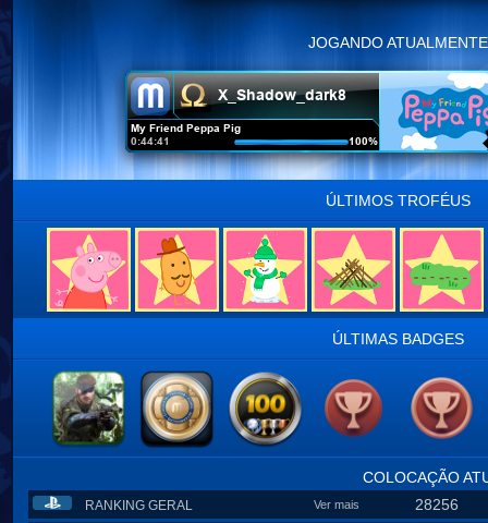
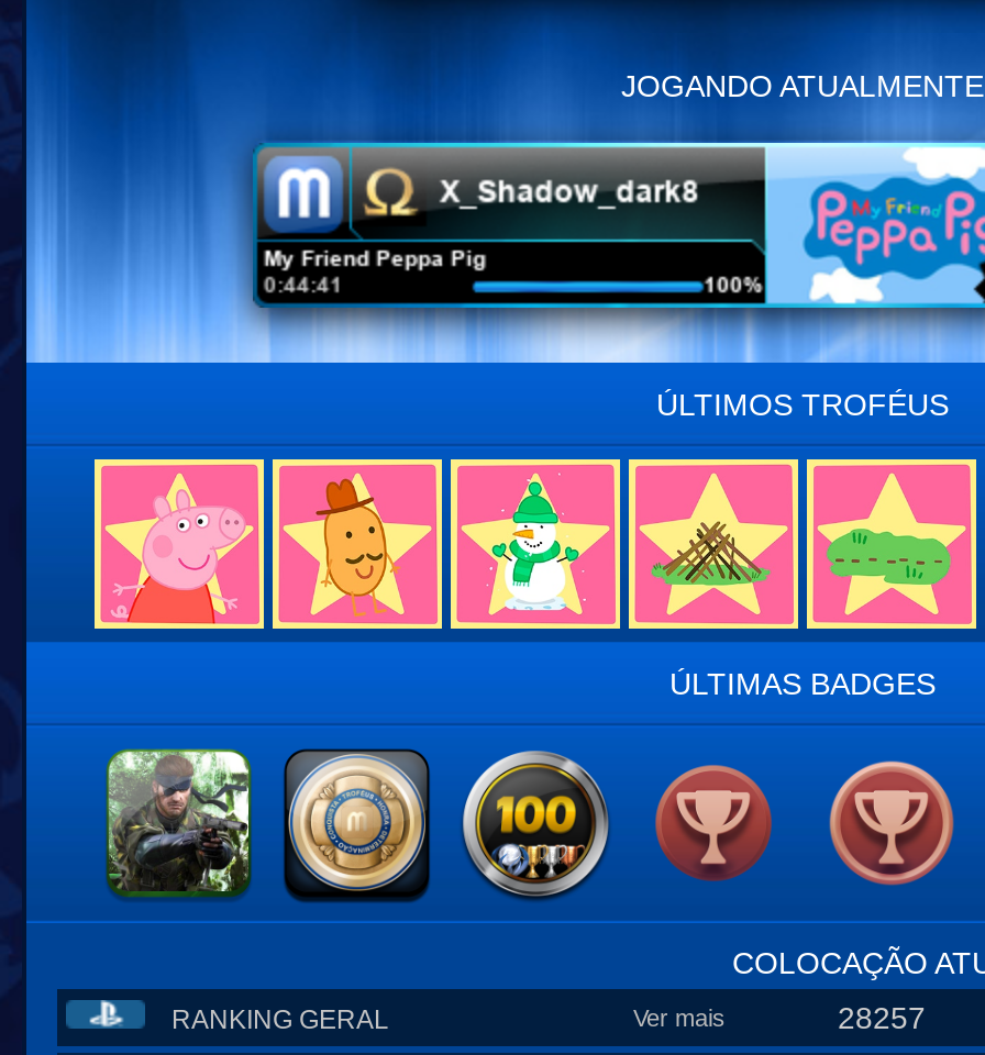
[415,496,459,513] 28256 -> [838,1000,926,1035] 28257

